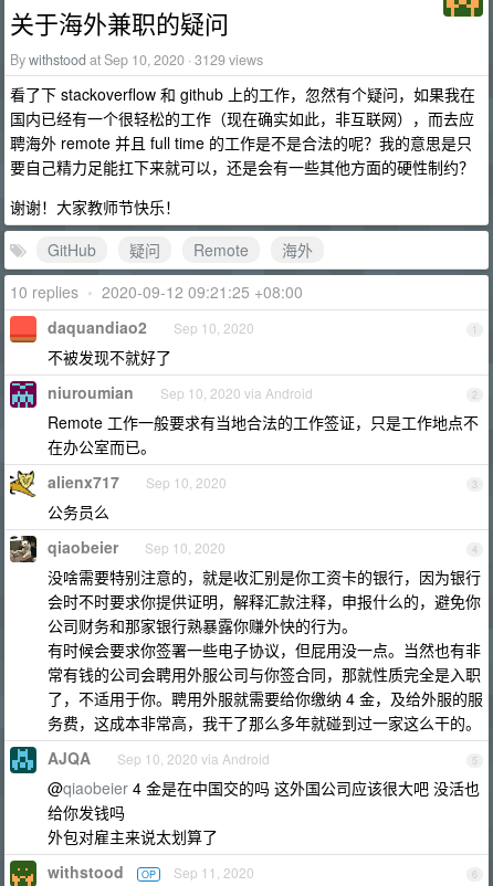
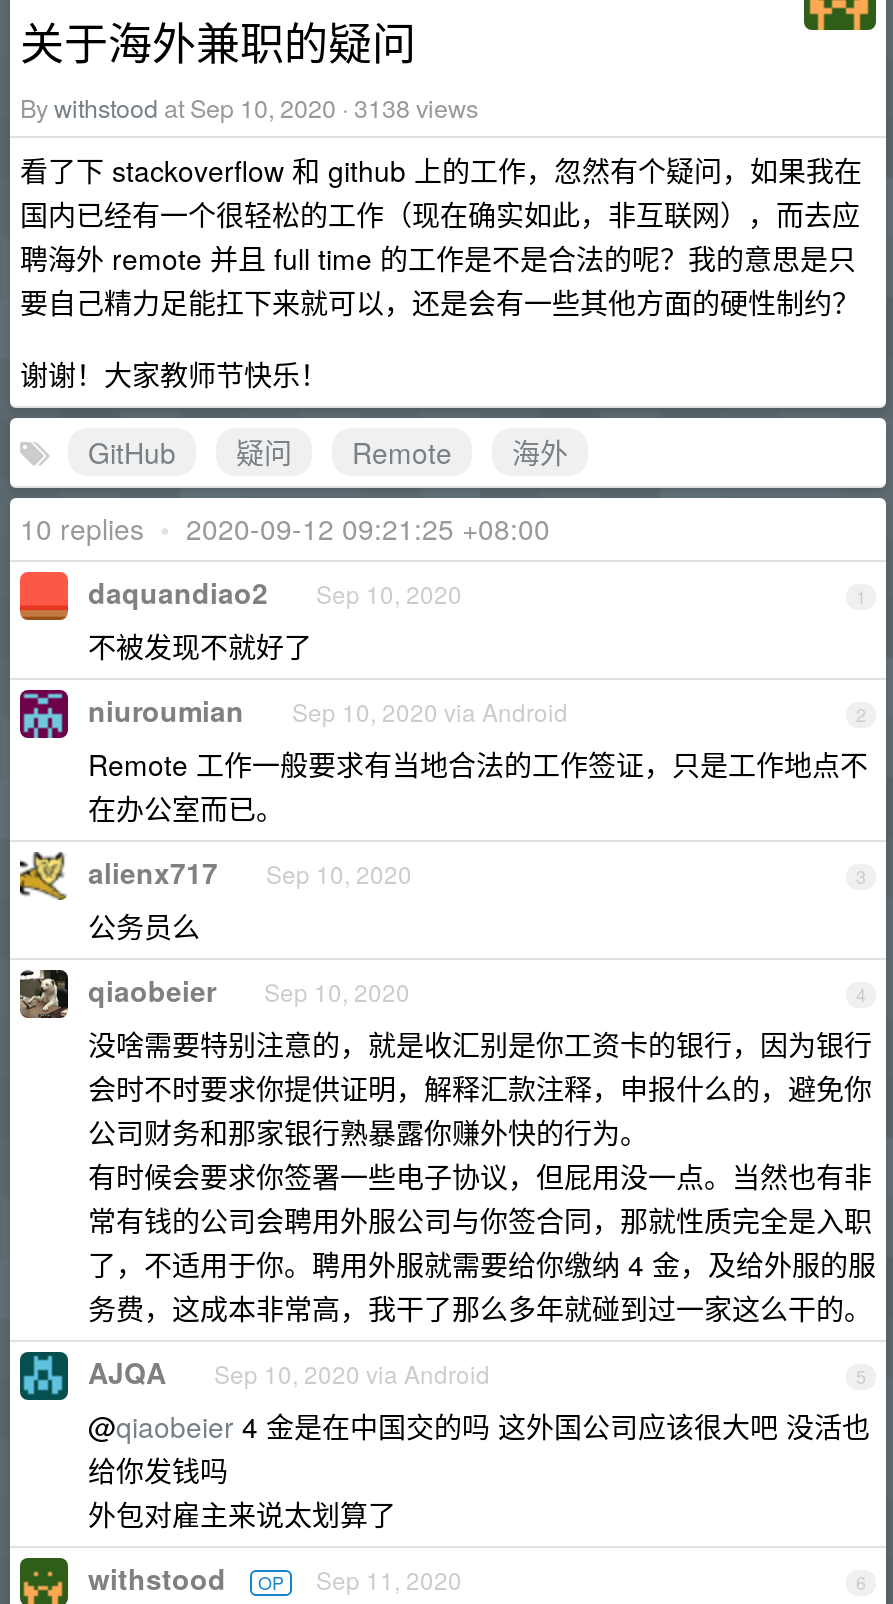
[10,50,263,70] Bywithstood at Sep 10, 2020 · 3129 views -> [20,90,478,126] Bywithstood at Sep 10, 2020 · 3138 views

